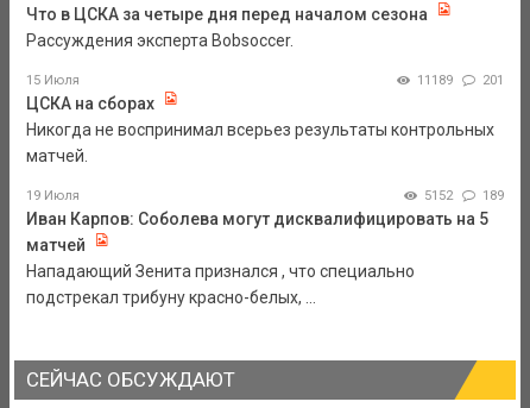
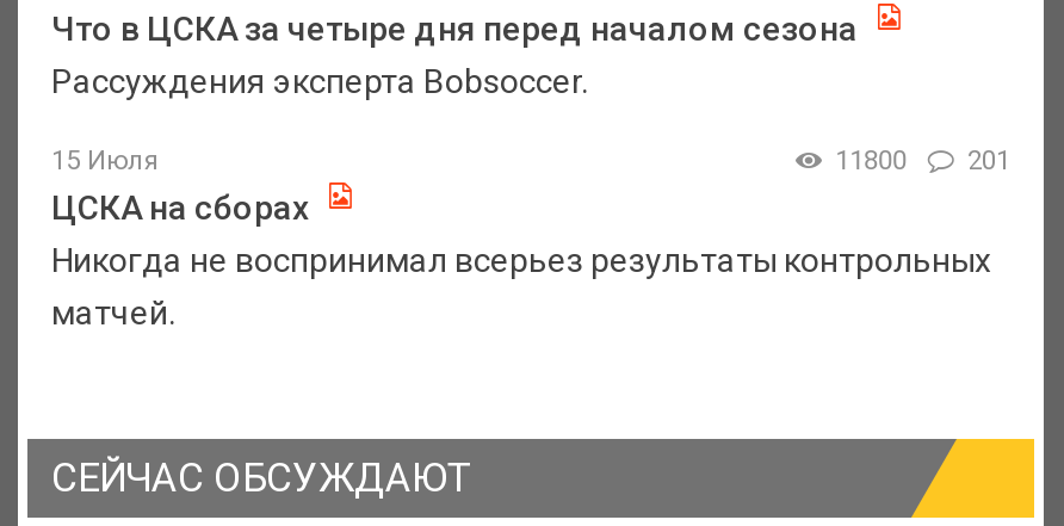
[417,73,504,88] 11189 201 -> [835,146,1010,177] 11800 201
[26,188,504,307] 19 Июля | 5152 | 189 | Иван Карпов: Соболева могут дисквалифицировать на 5 | матчей | Нападающий Зенита признался , что специально | подстрекал трибуну красно-белых, ... -> none

